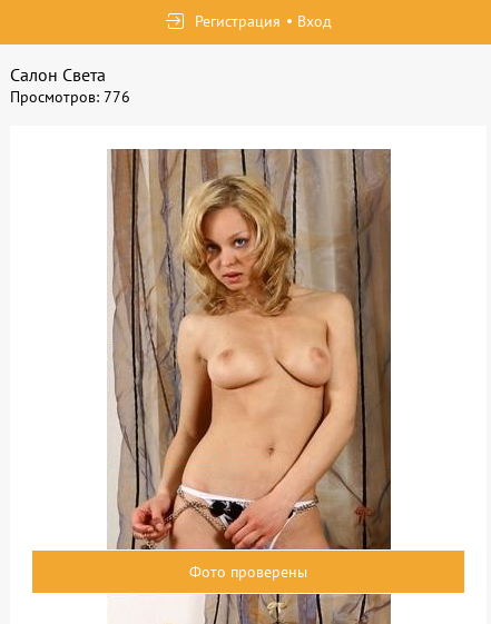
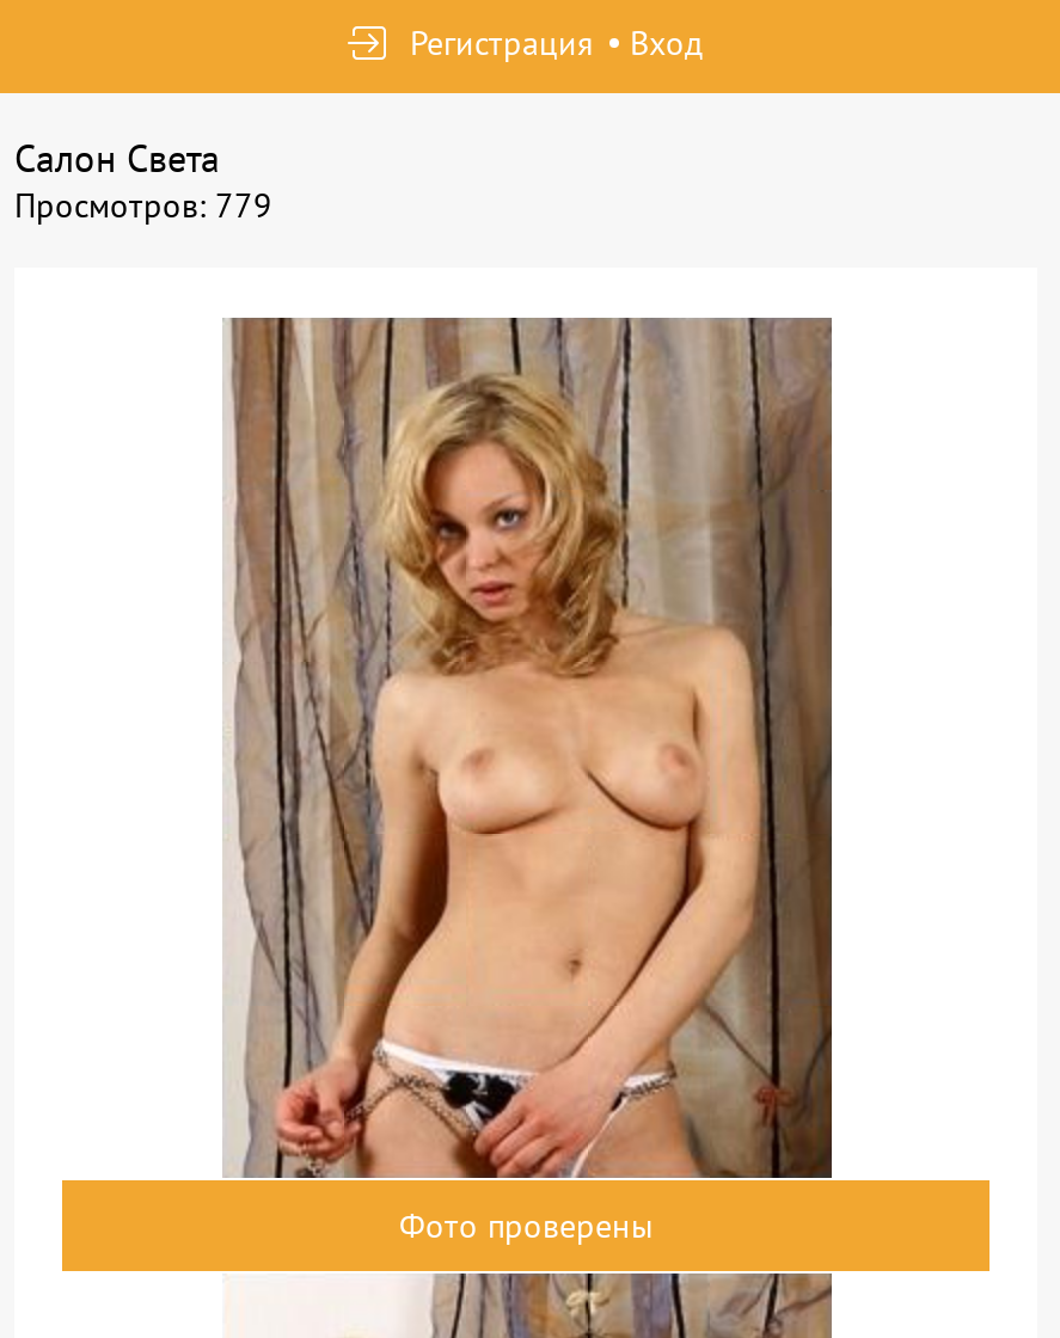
[10,87,130,107] Просмотров: 776 -> [14,185,272,228] Просмотров: 779

